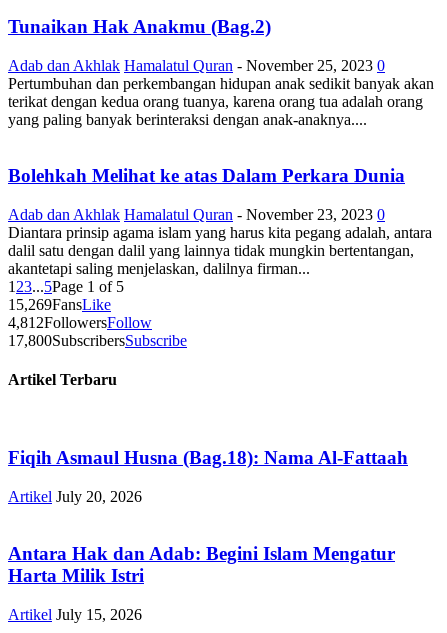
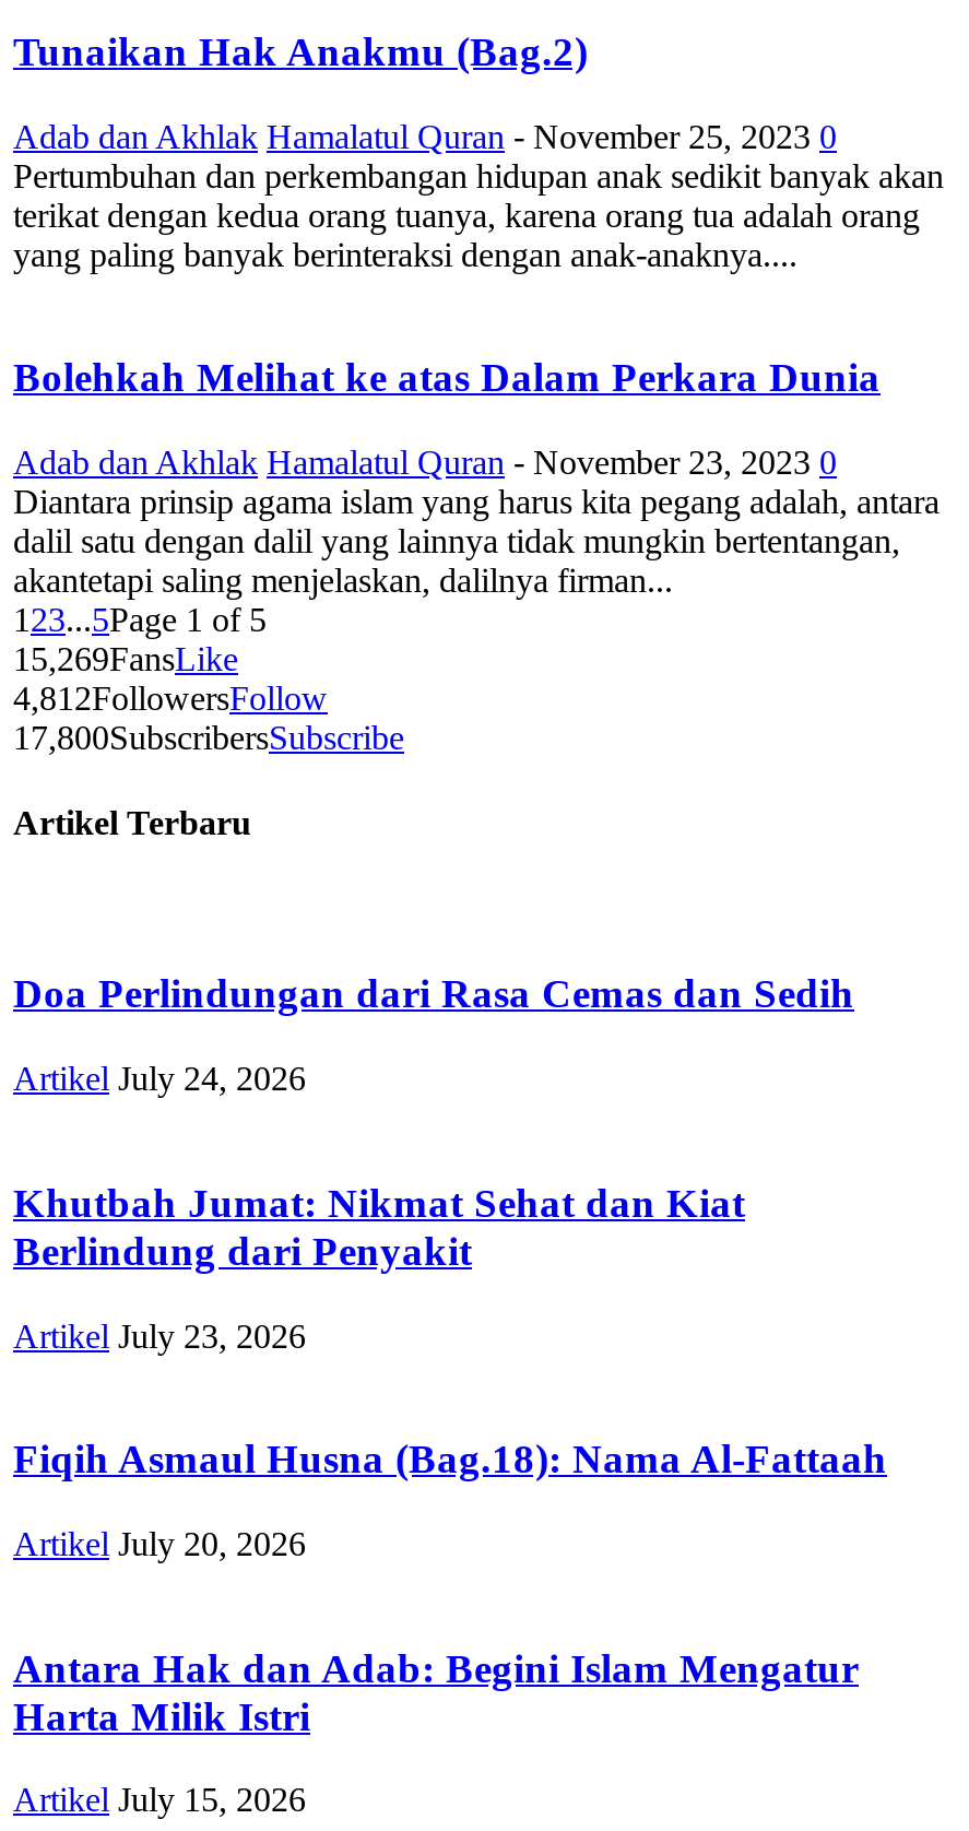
none -> [13,971,854,1354] Doa Perlindungan dari Rasa Cemas dan Sedih | Artikel July 24, 2026 | Khutbah Jumat: Nikmat Sehat dan Kiat | Berlindung dari Penyakit | Artikel July 23, 2026

